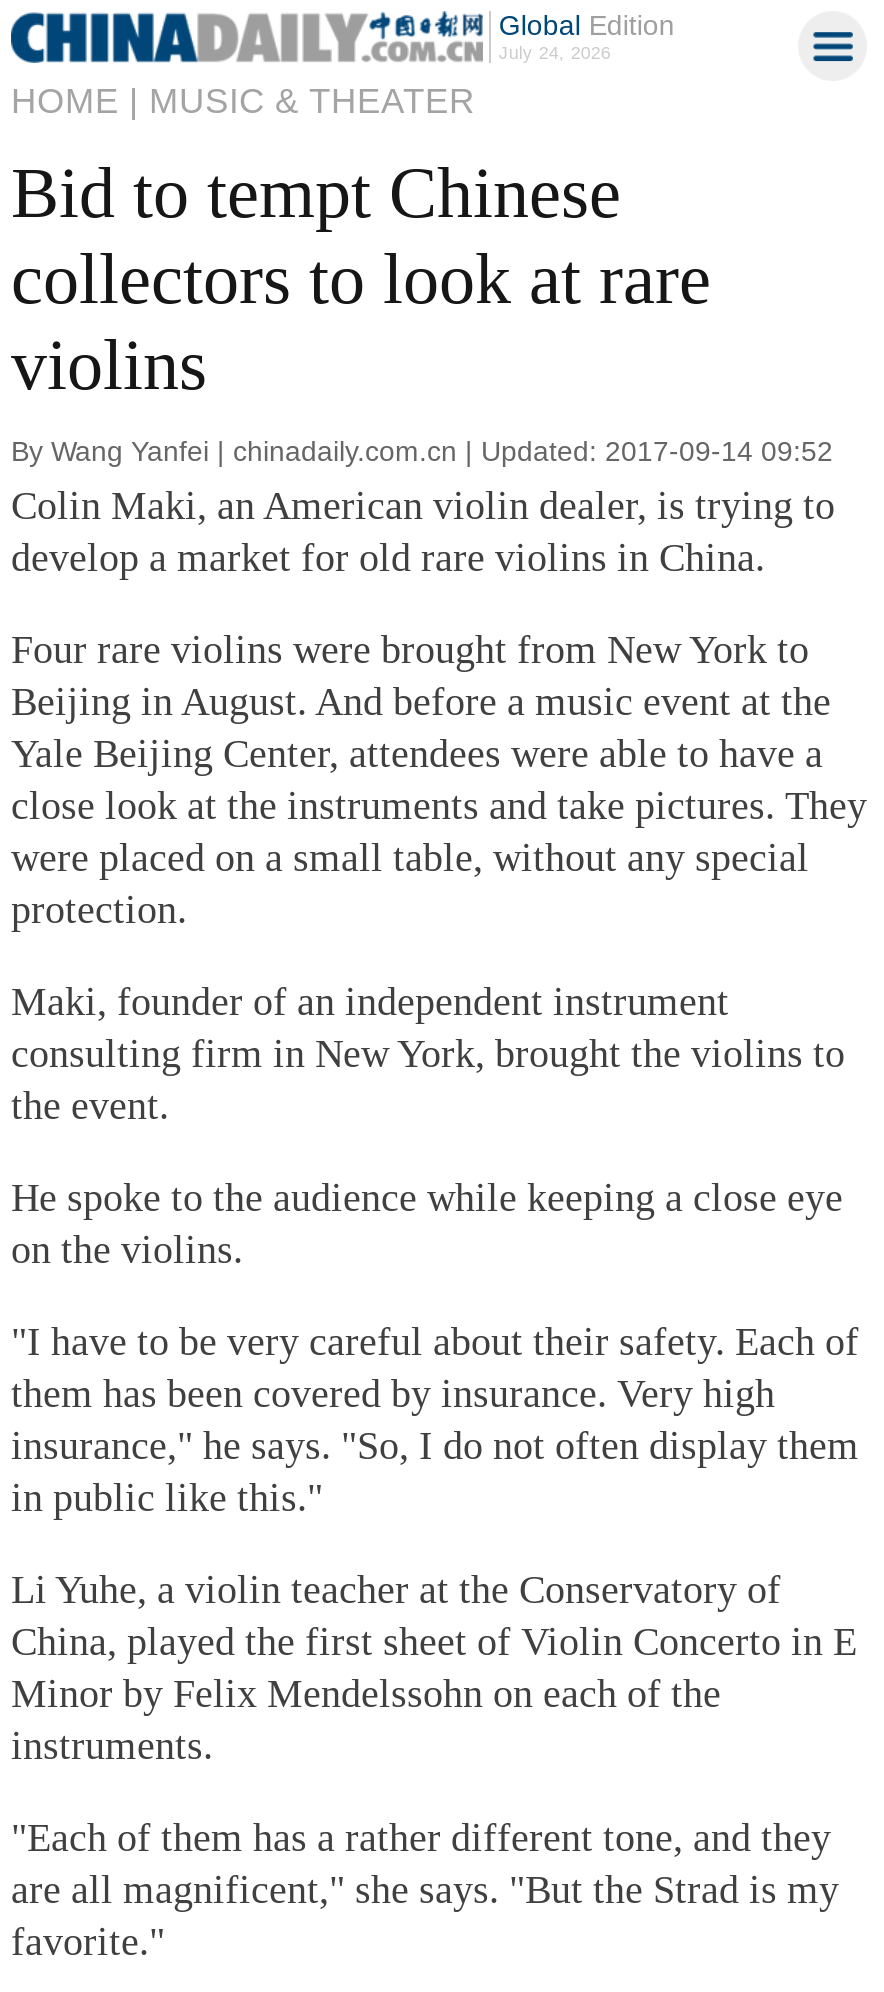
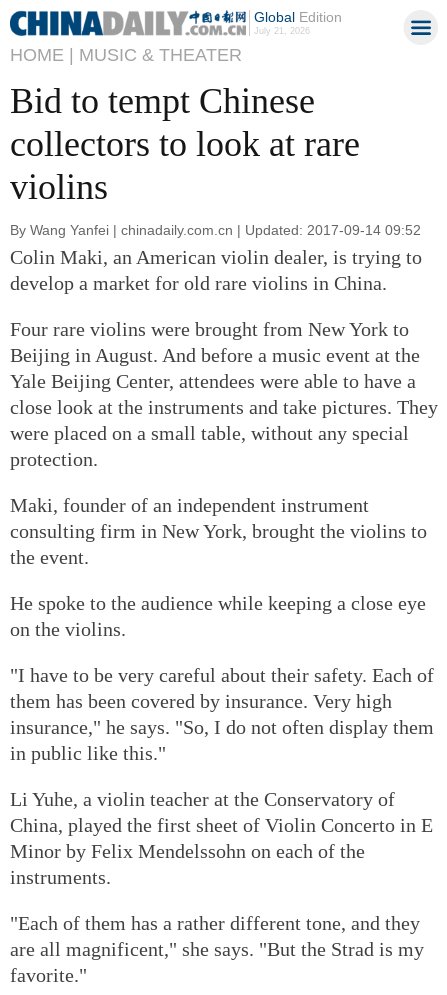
[499,43,611,63] July 24, 2026 -> [254,26,310,36] July 21, 2026

